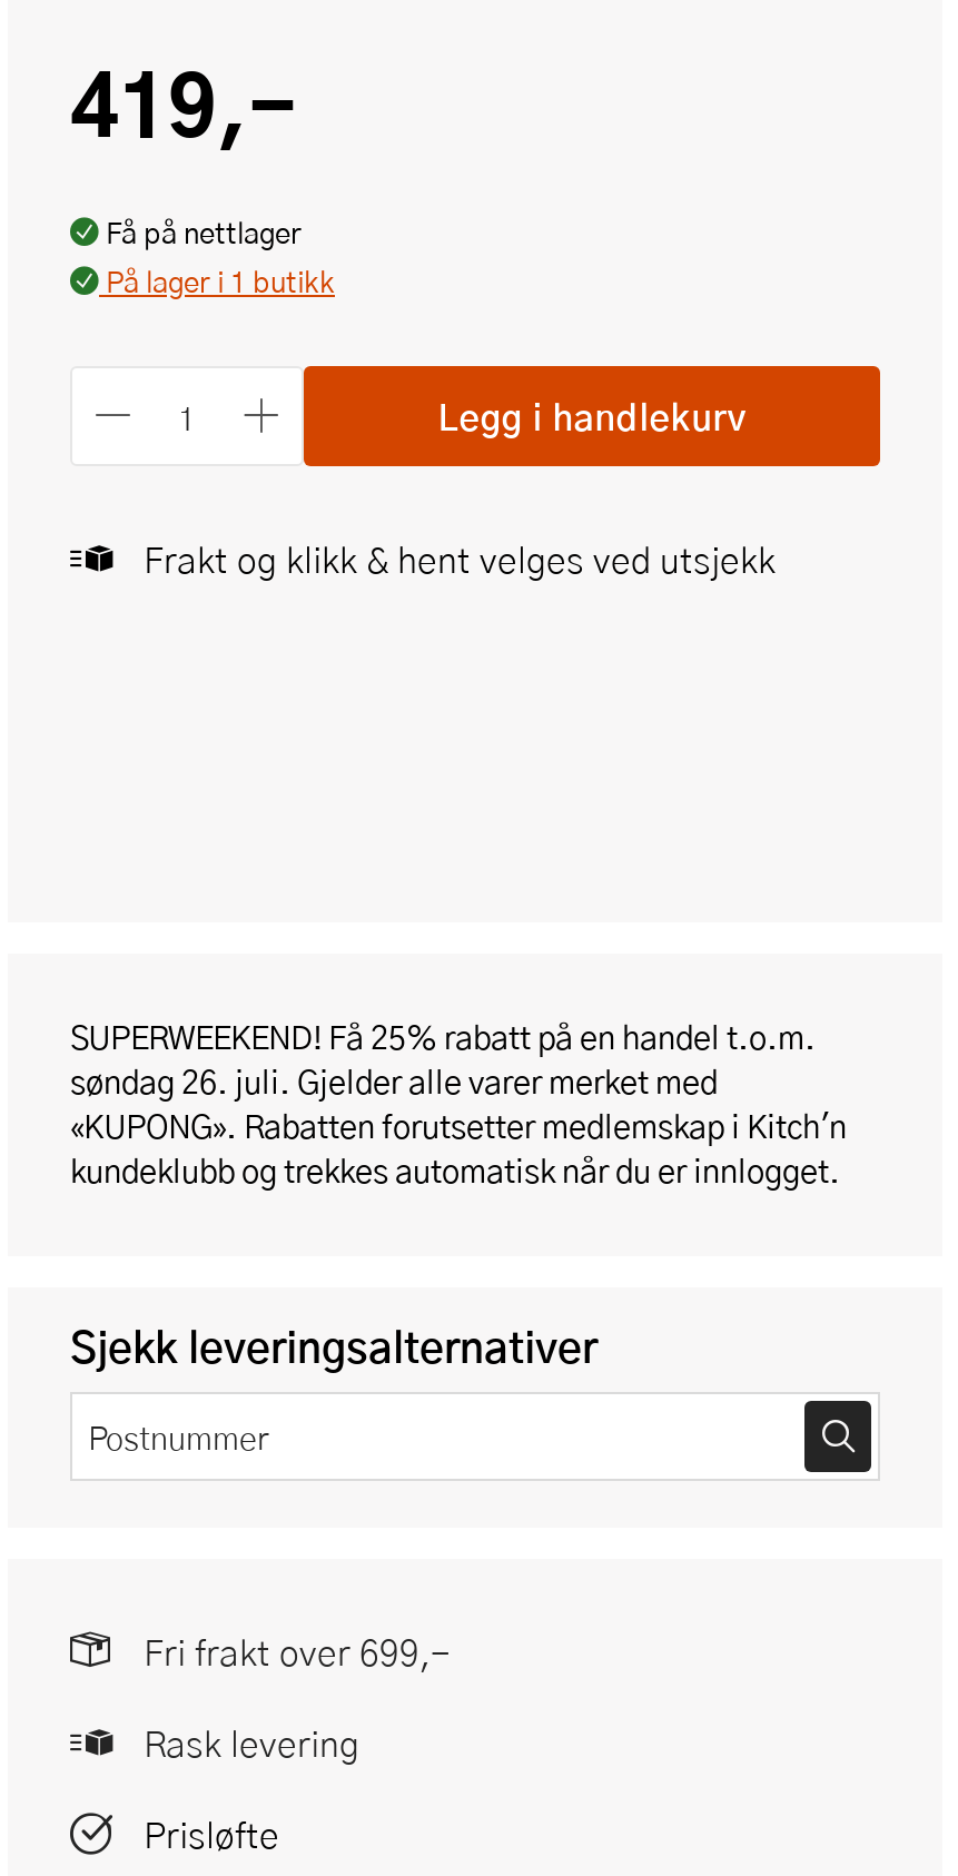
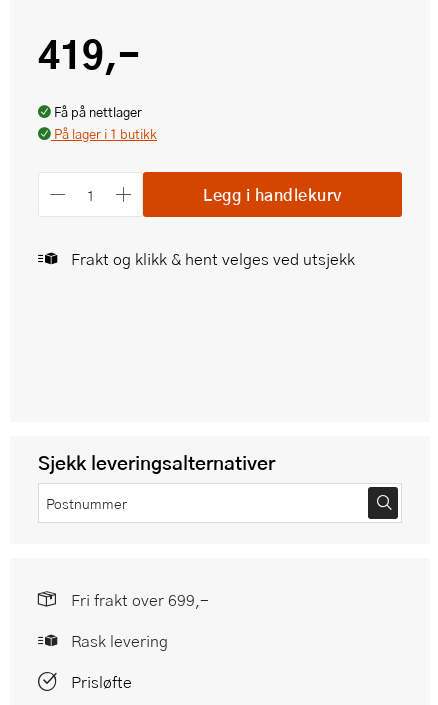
[70,1014,847,1194] SUPERWEEKEND! Få 25% rabatt på en handel t.o.m. | søndag 26. juli. Gjelder alle varer merket med | «KUPONG». Rabatten forutsetter medlemskap i Kitch'n | kundeklubb og trekkes automatisk når du er innlogget. -> none

